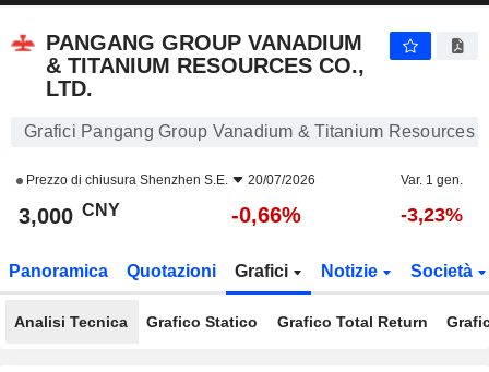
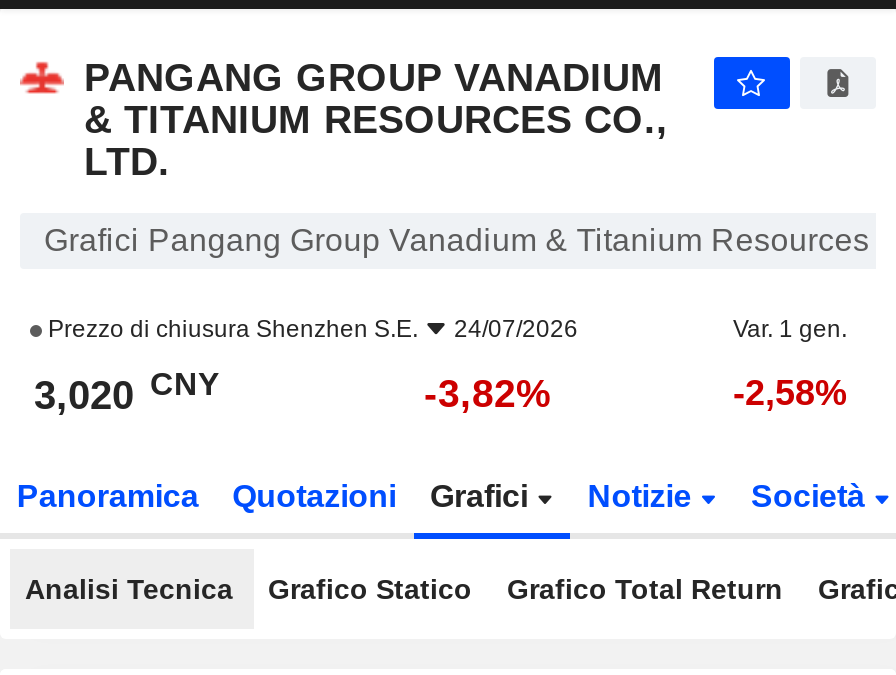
[23,172,315,188] Prezzo di chiusura Shenzhen S.E. 20/07/2026 -> [42,315,578,343] Prezzo di chiusura Shenzhen S.E. 24/07/2026
[19,200,120,228] 3,000 CNY -> [34,366,220,417] 3,020 CNY
[231,203,301,227] -0,66% -> [424,371,552,415] -3,82%
[400,204,462,226] -3,23% -> [733,373,847,413] -2,58%

